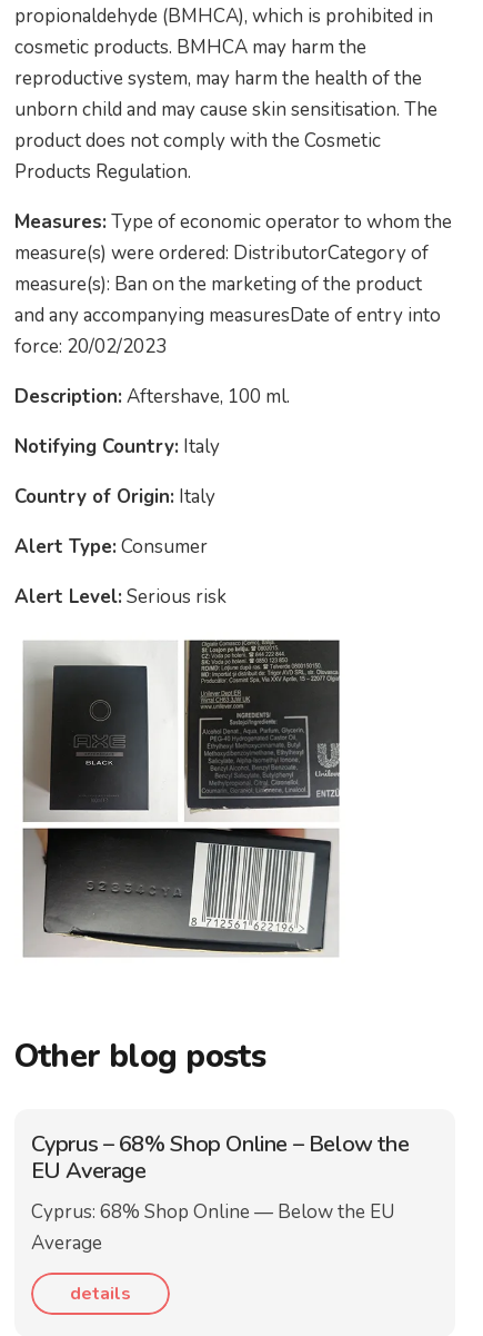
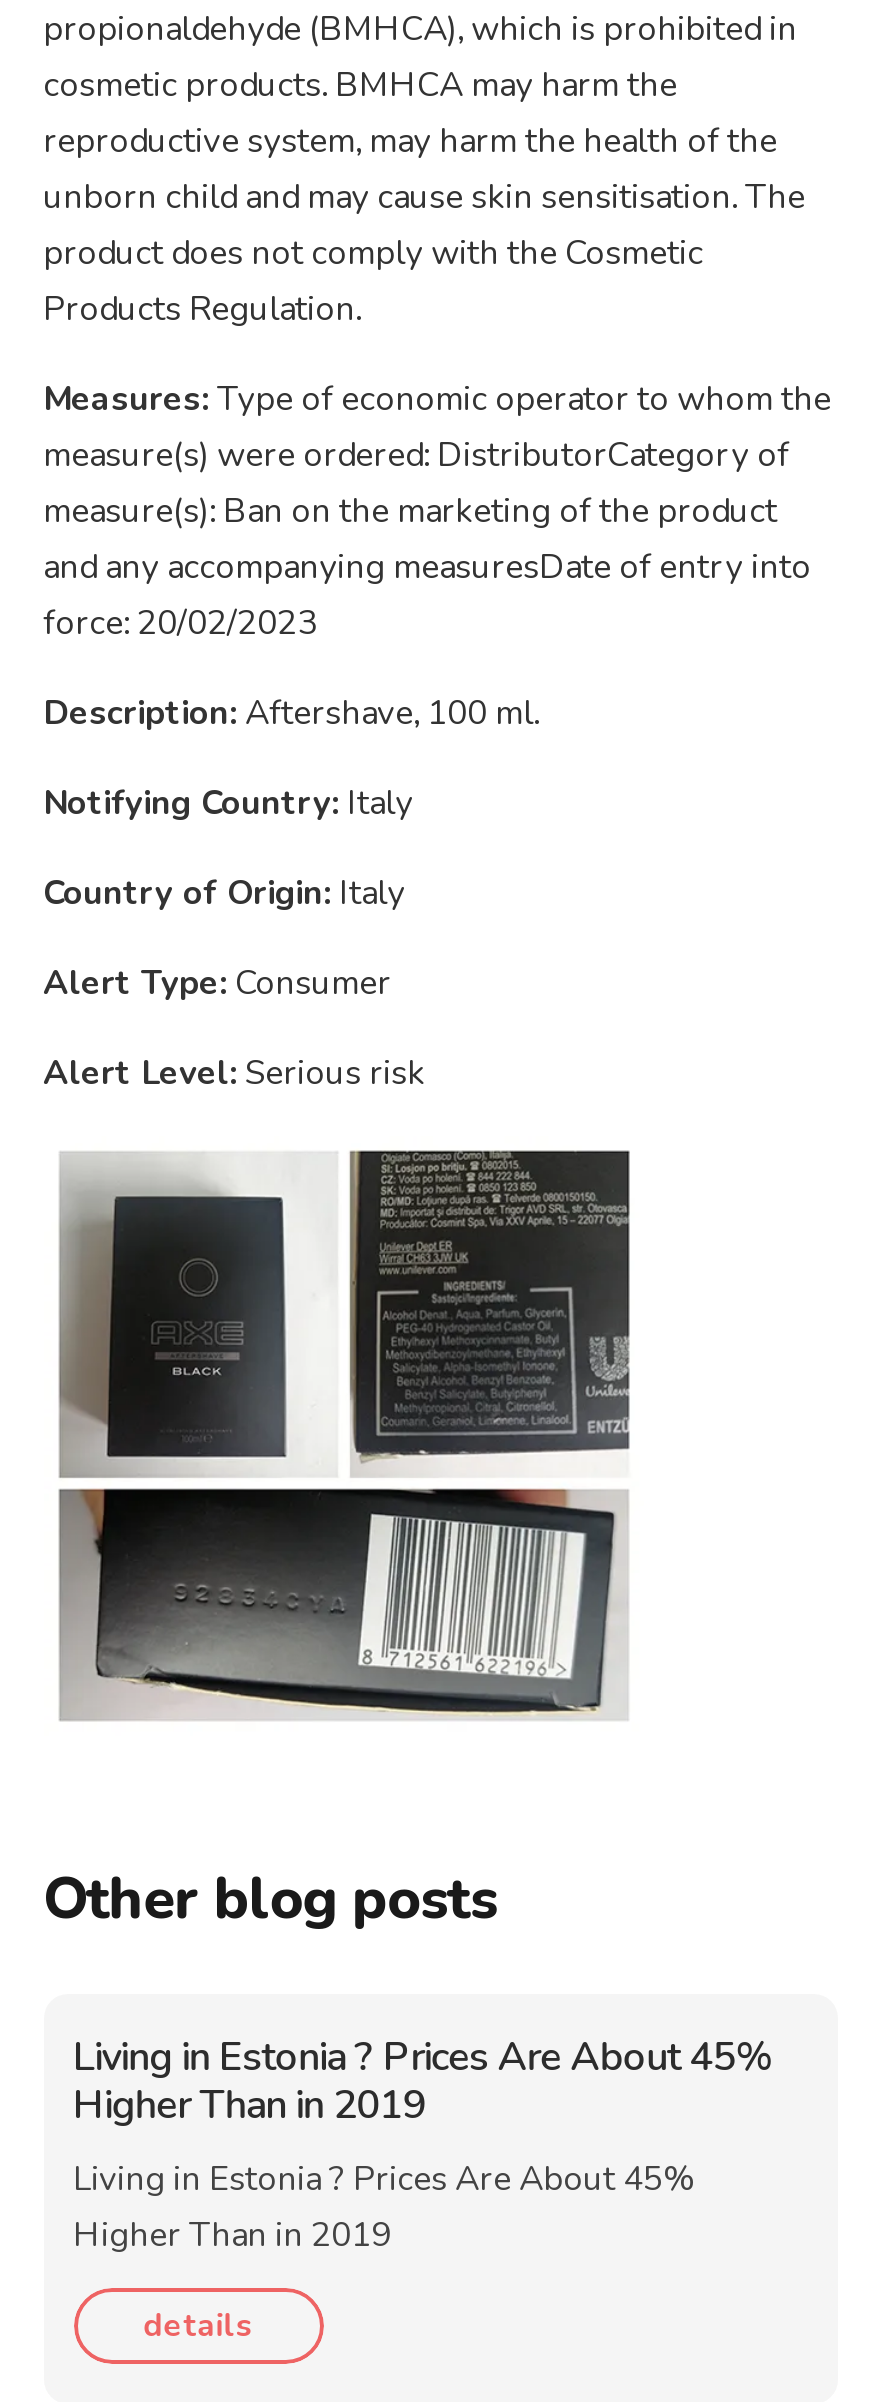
[31,1129,409,1185] Cyprus – 68% Shop Online – Below the | EU Average -> [73,2029,773,2131] Living in Estonia ? Prices Are About 45% | Higher Than in 2019
[31,1200,394,1256] Cyprus: 68% Shop Online — Below the EU | Average -> [73,2157,695,2259] Living in Estonia ? Prices Are About 45% | Higher Than in 2019

